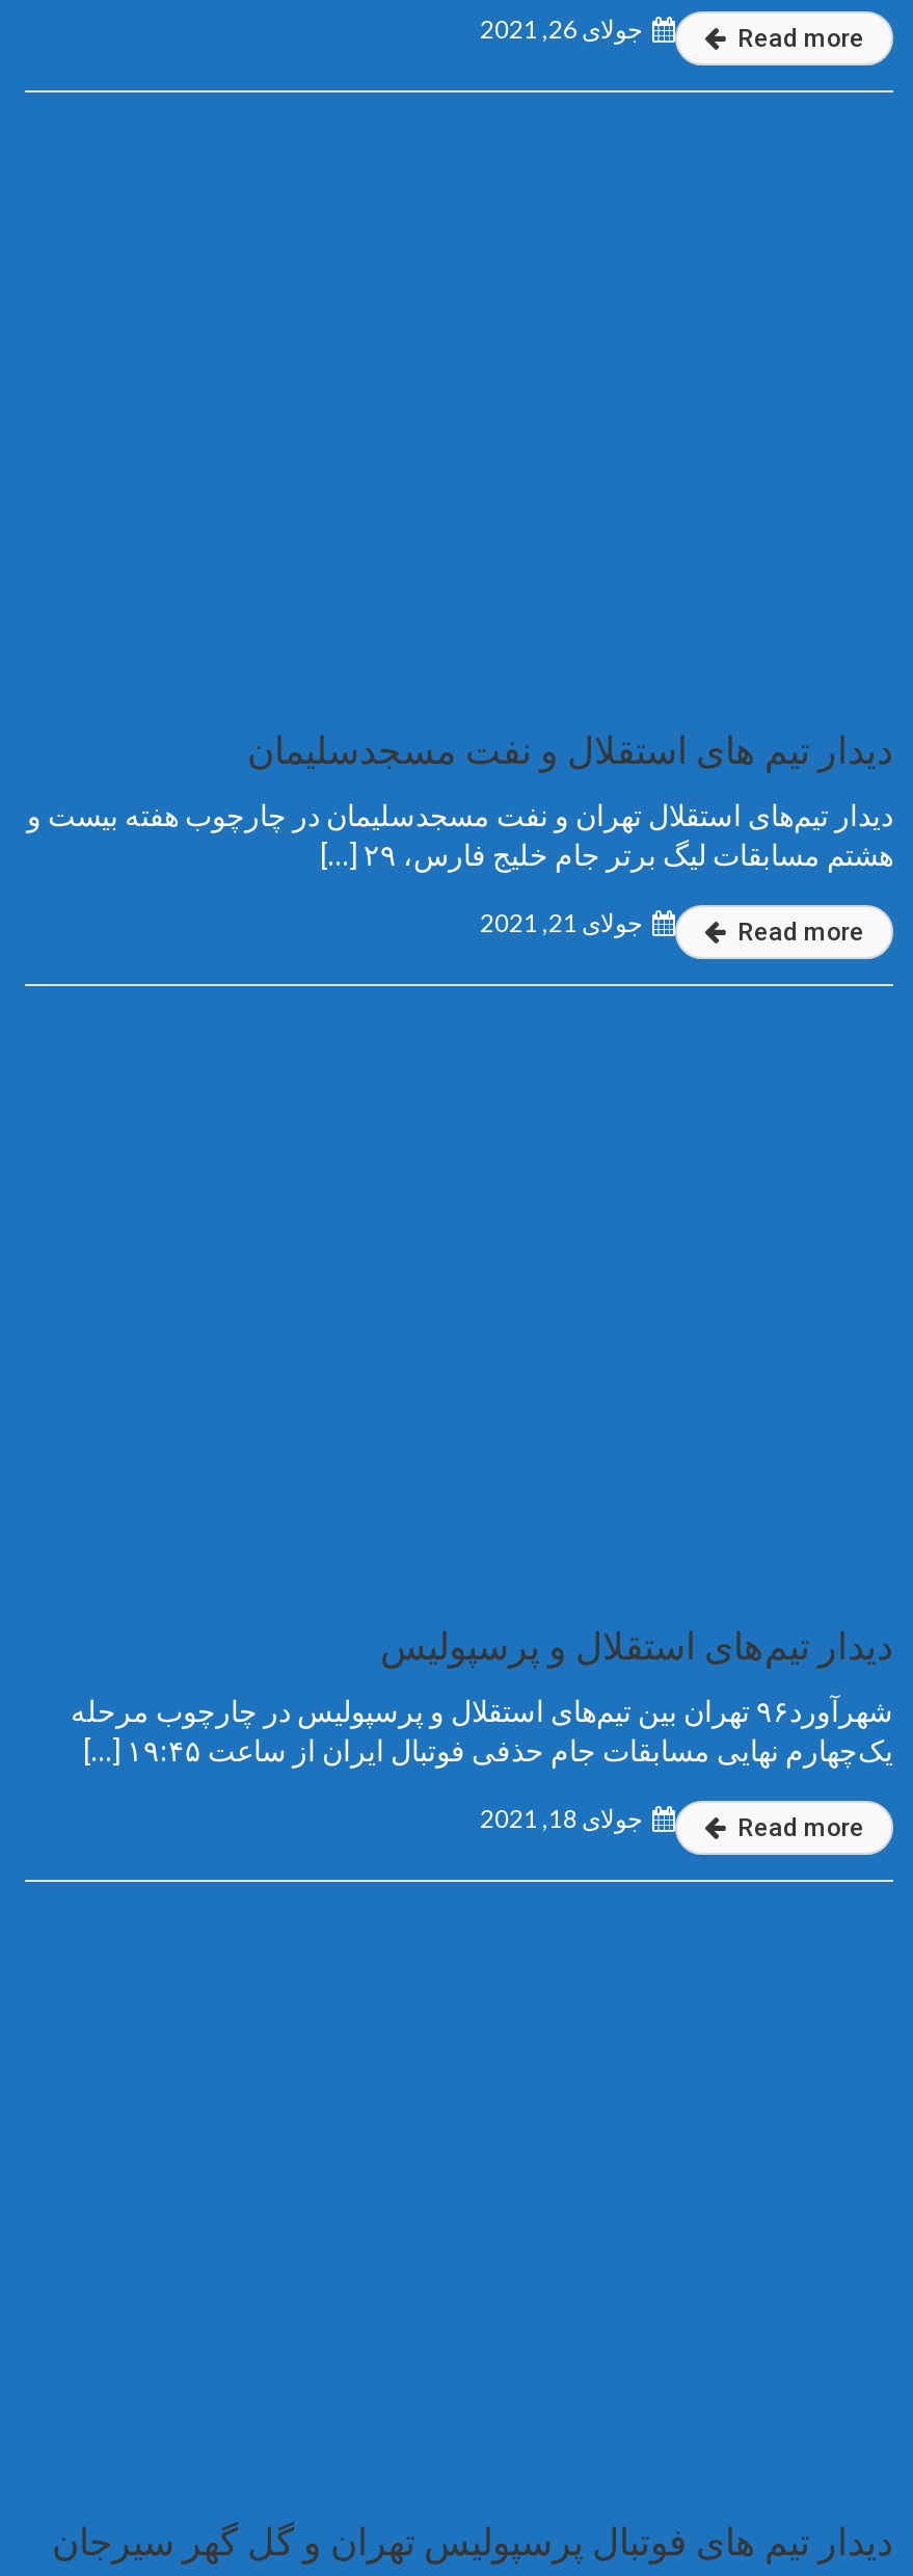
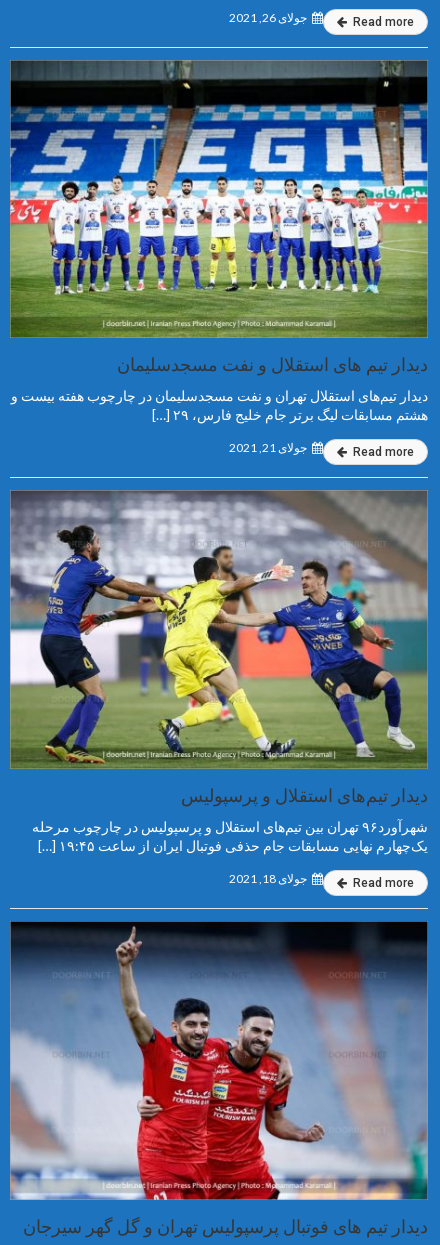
none -> [9,59,429,339] [image]
none -> [9,489,429,770] [image]
none -> [9,920,429,1201] [image]

